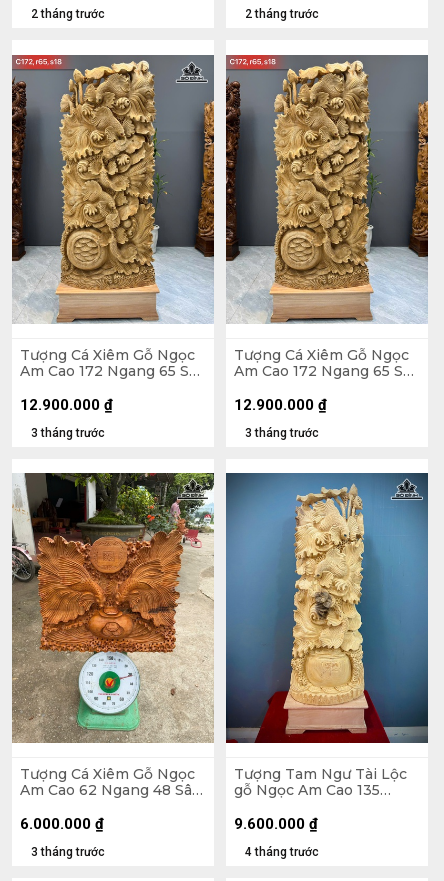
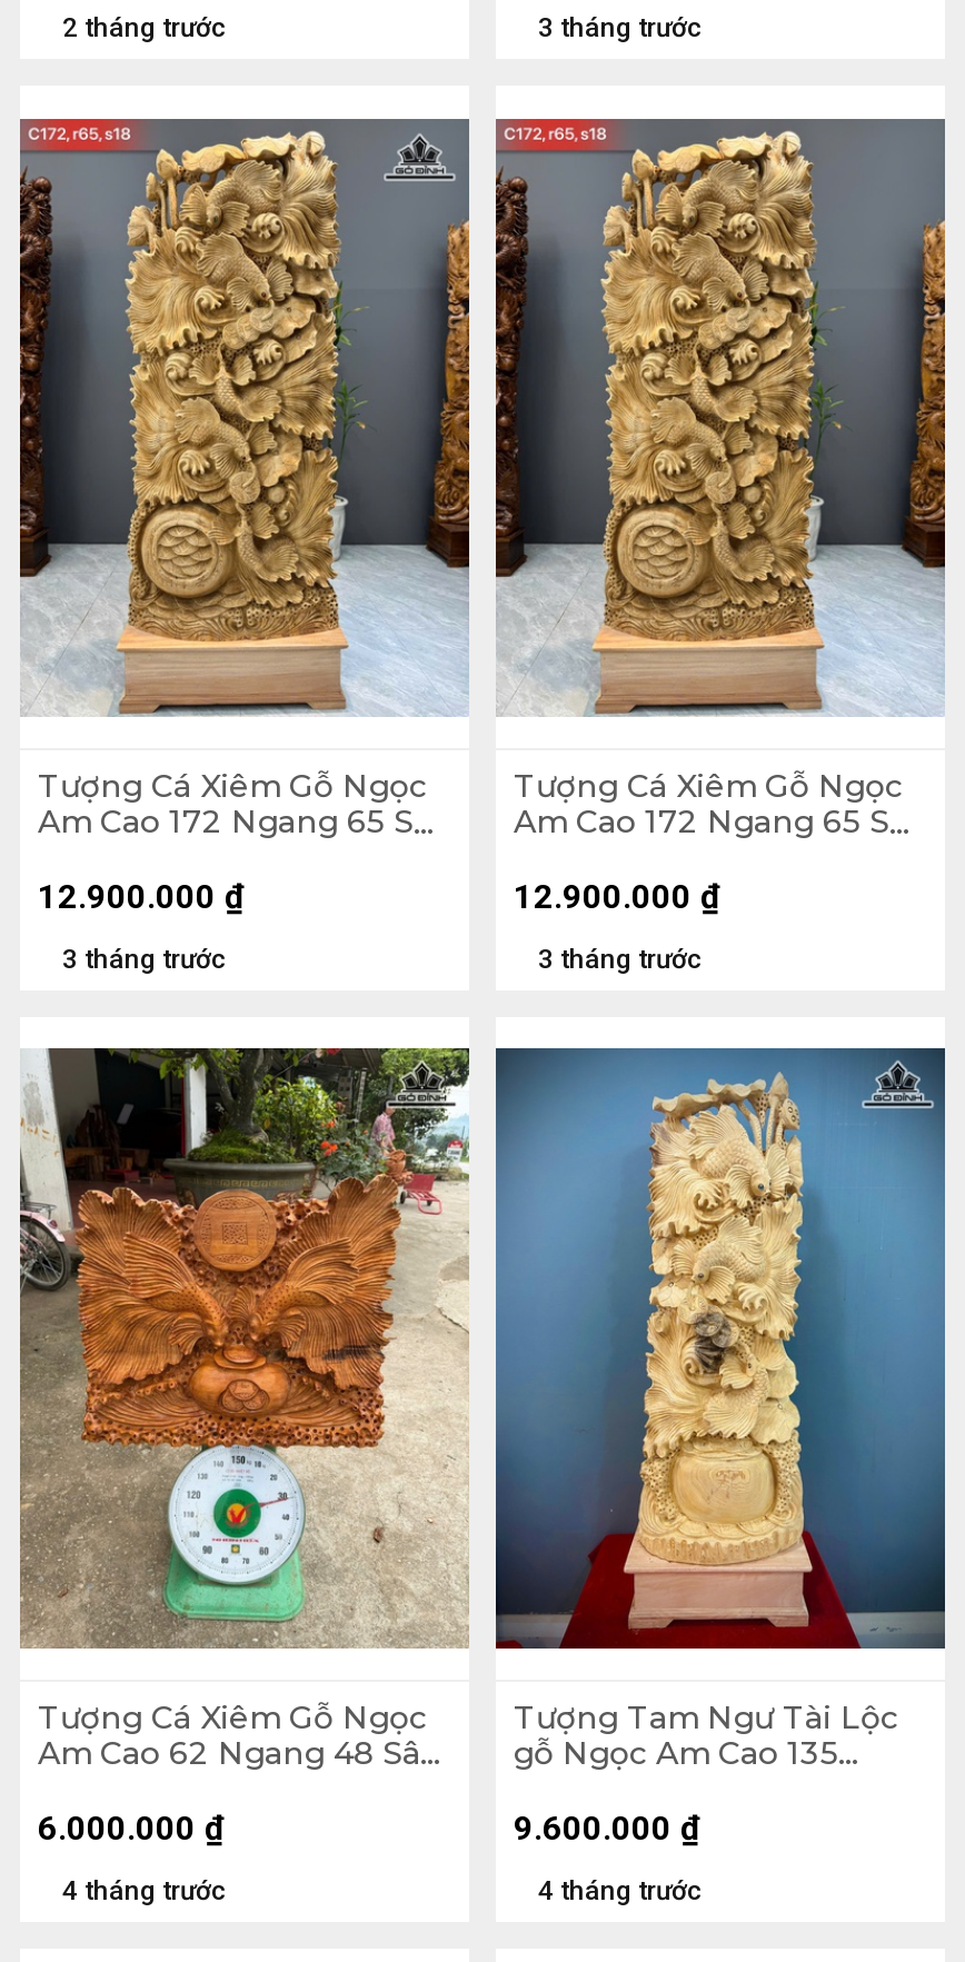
[245,7,319,21] 2 tháng trước -> [538,13,703,44] 3 tháng trước
[31,845,105,859] 3 tháng trước -> [62,1875,227,1906] 4 tháng trước

